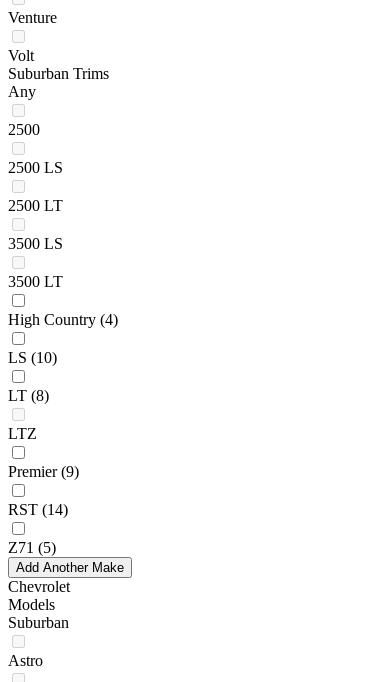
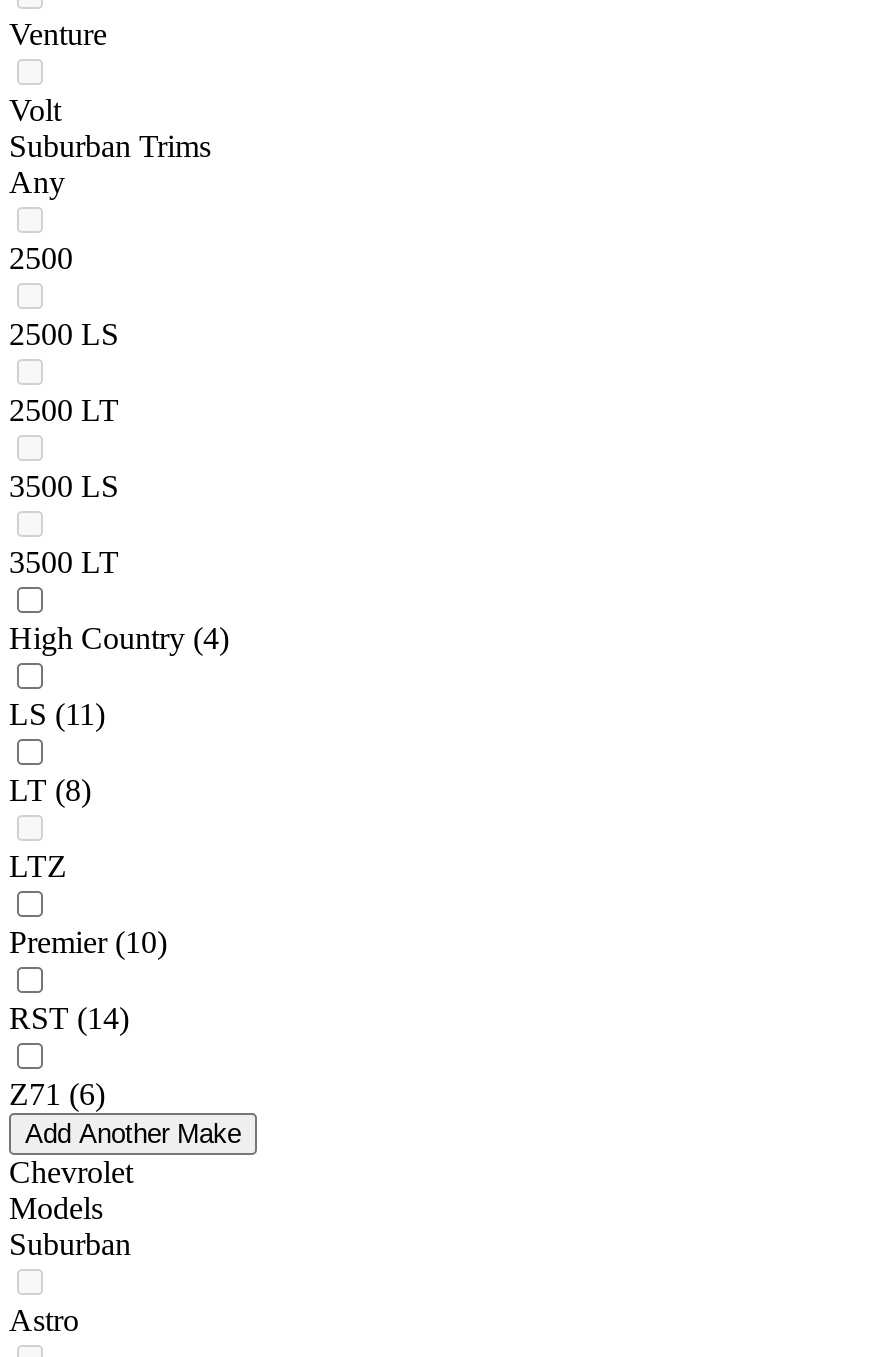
[8,349,57,366] LS (10) -> [9,698,105,732] LS (11)
[8,463,79,480] Premier (9) -> [9,926,167,960] Premier (10)
[8,539,56,556] Z71 (5) -> [9,1078,105,1112] Z71 (6)

